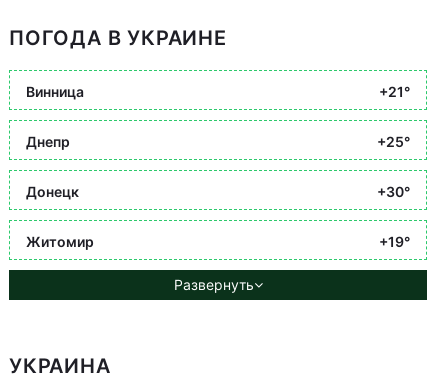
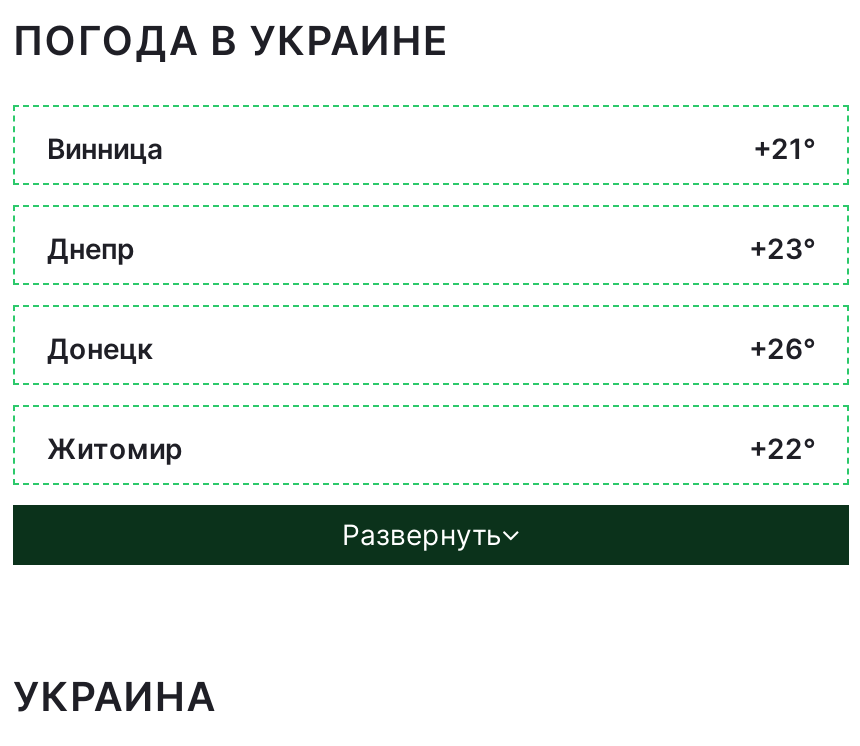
[377,132,410,149] +25° -> [749,230,815,264] +23°
[377,182,410,199] +30° -> [749,330,815,364] +26°
[379,232,410,249] +19° -> [749,430,815,464] +22°

